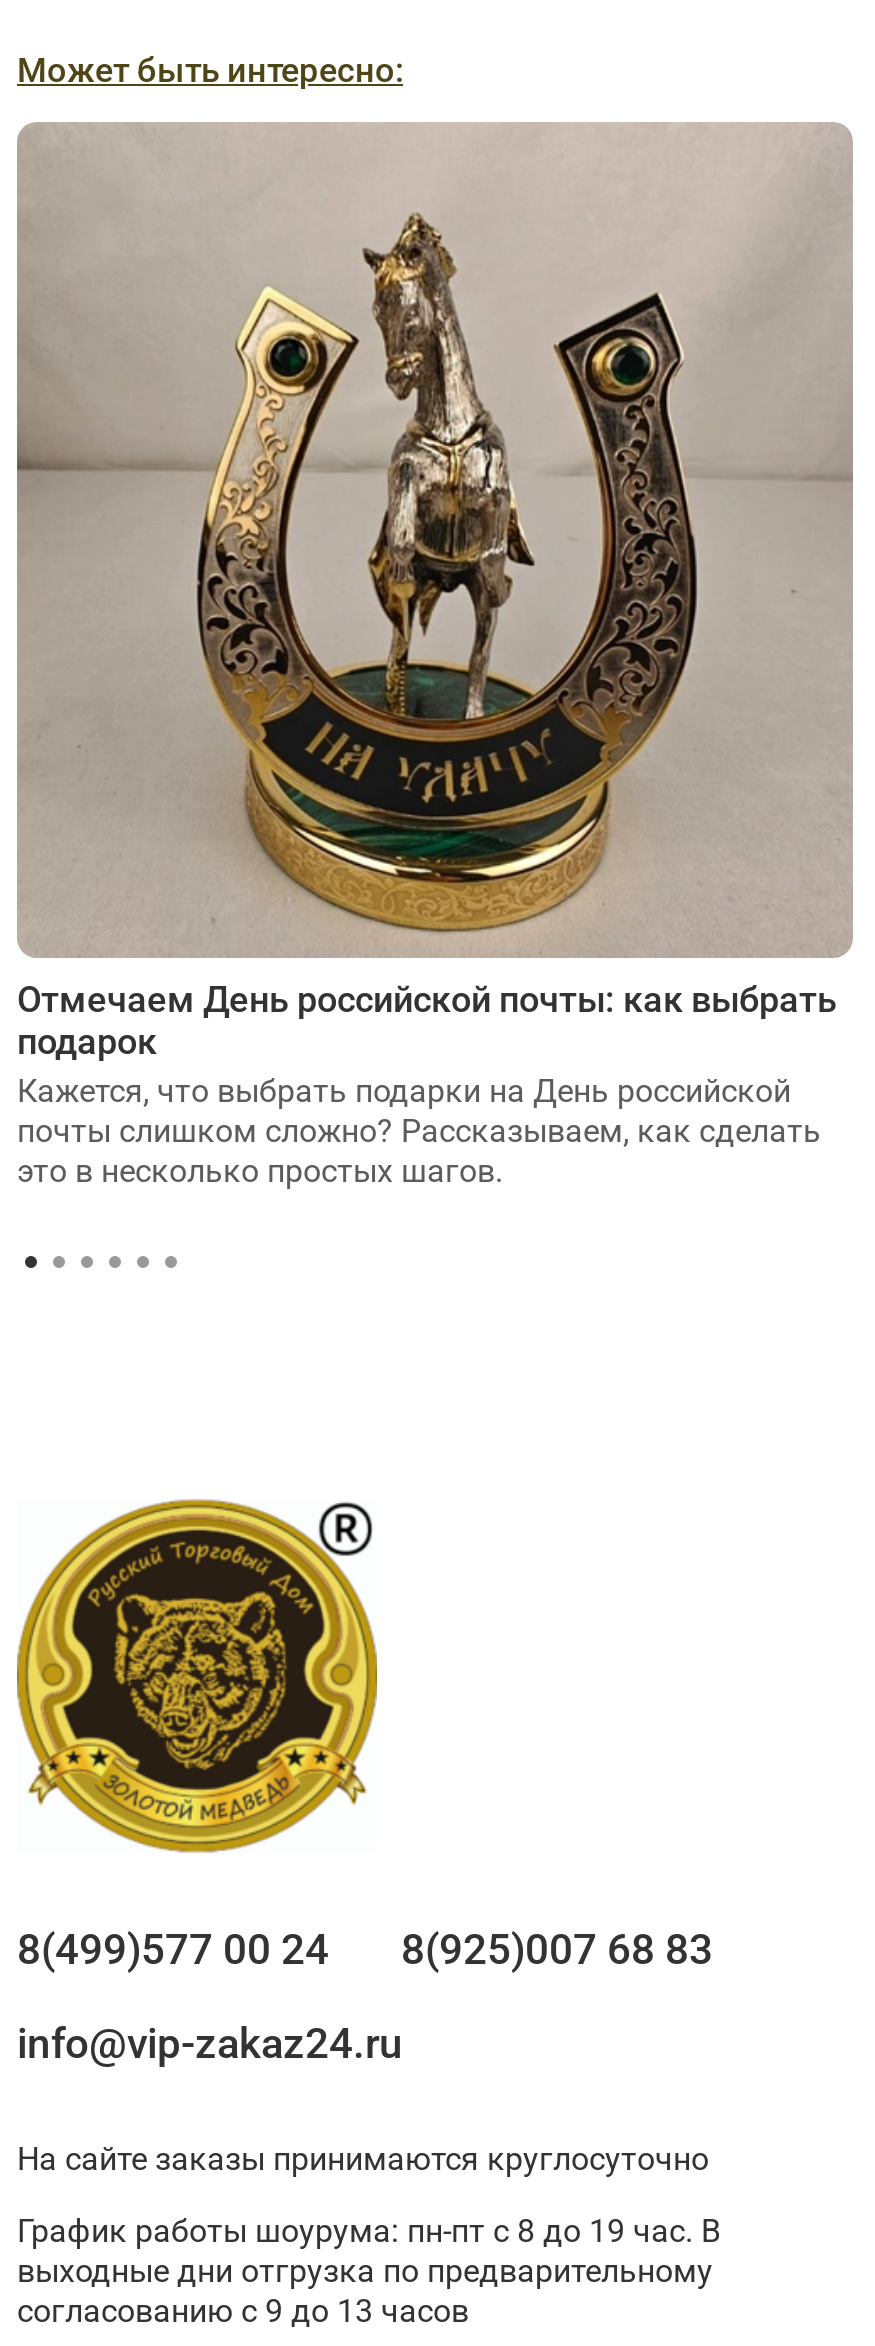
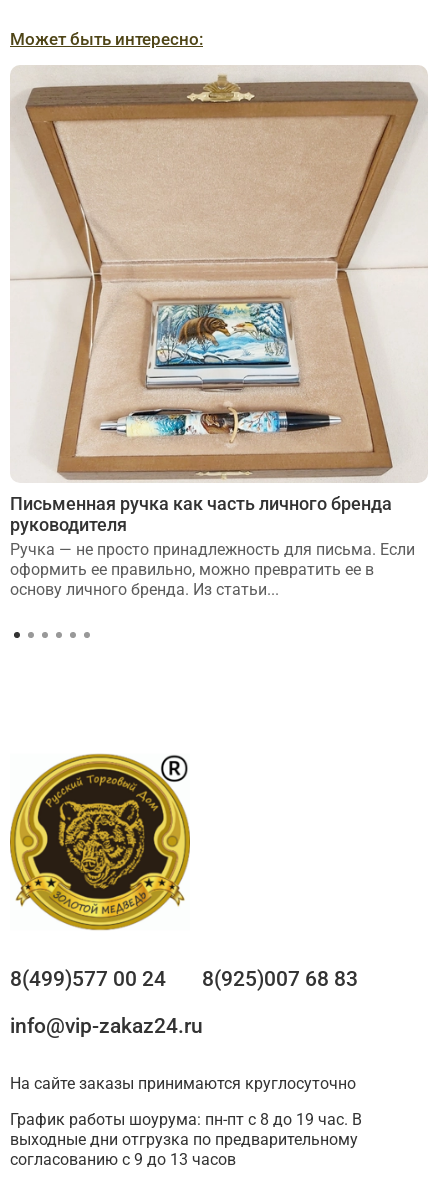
[15,124,853,1189] [image] | Отмечаем День российской почты: как выбрать | подарок | Кажется, что выбрать подарки на День российской | почты слишком сложно? Рассказываем, как сделать | это в несколько простых шагов. -> [10,67,427,599] [image] | Письменная ручка как часть личного бренда | руководителя | Ручка — не просто принадлежность для письма. Если | оформить ее правильно, можно превратить ее в | основу личного бренда. Из статьи...

